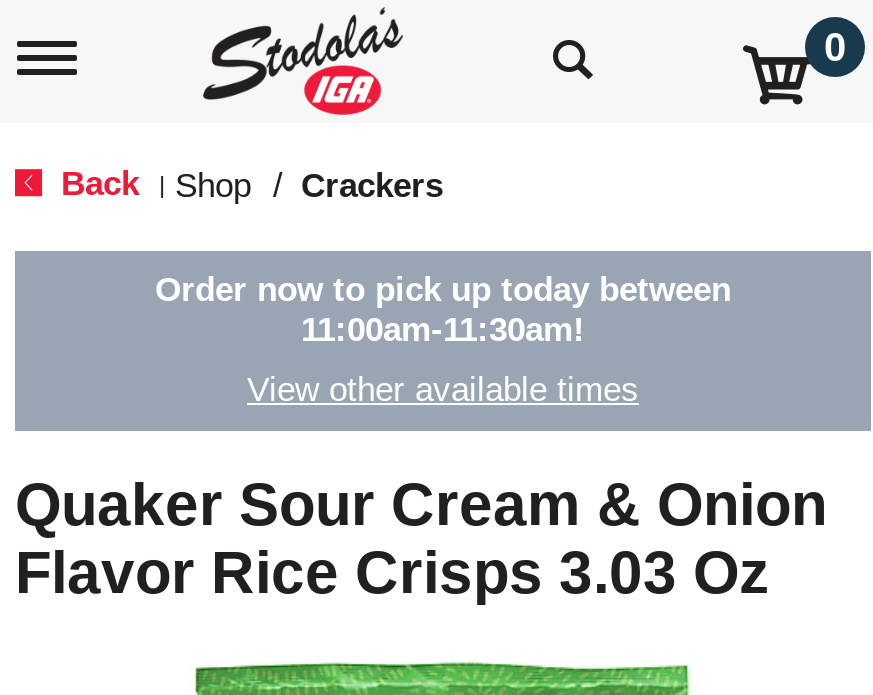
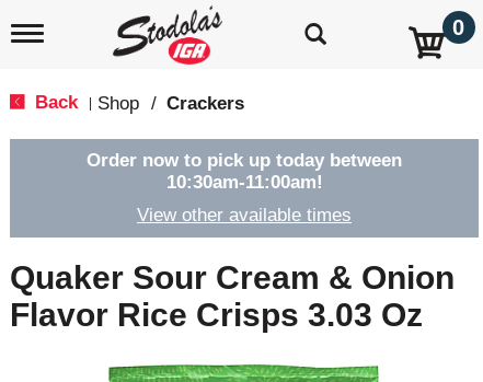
[301,311,585,349] 11:00am-11:30am! -> [166,172,323,193] 10:30am-11:00am!

